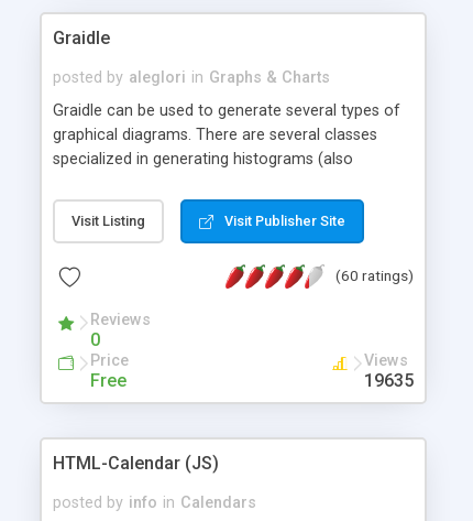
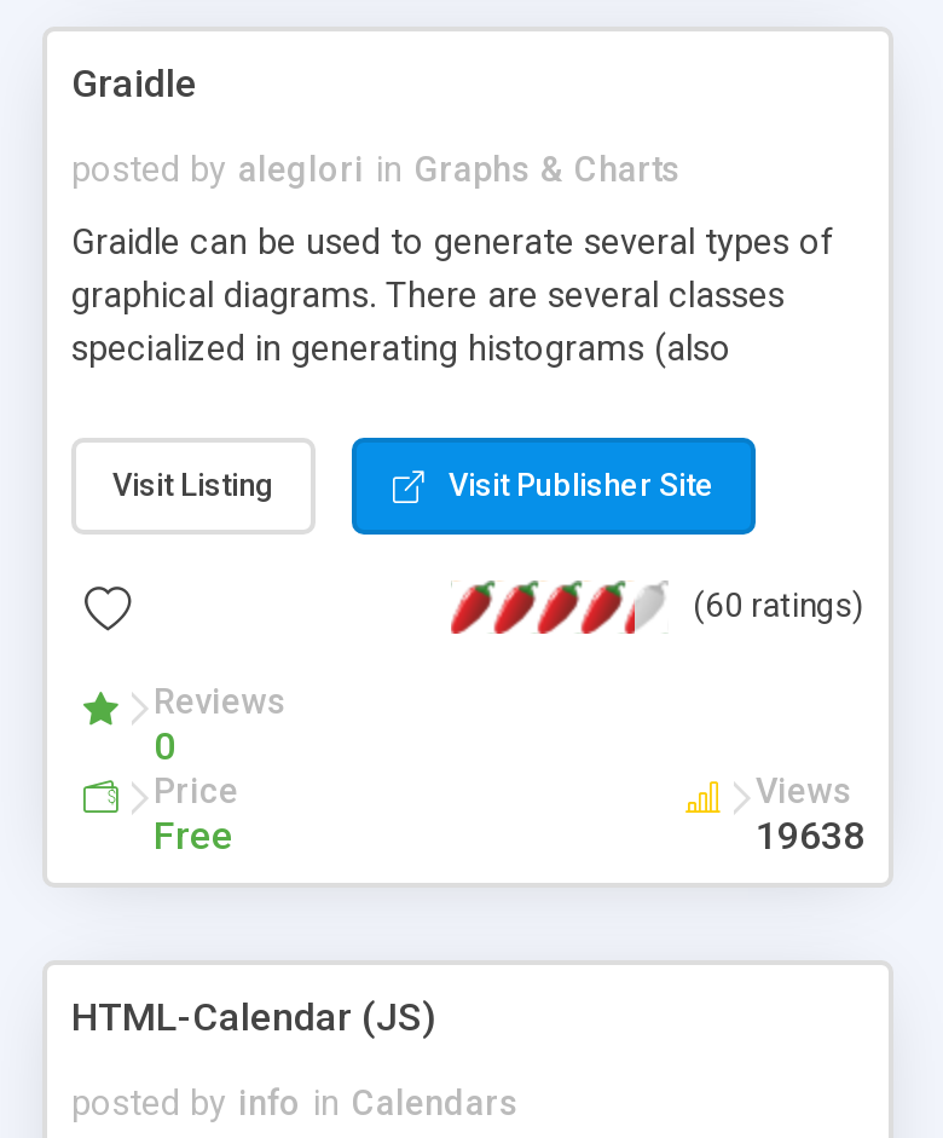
[364,370,414,391] 19635 -> [756,812,864,858] 19638

